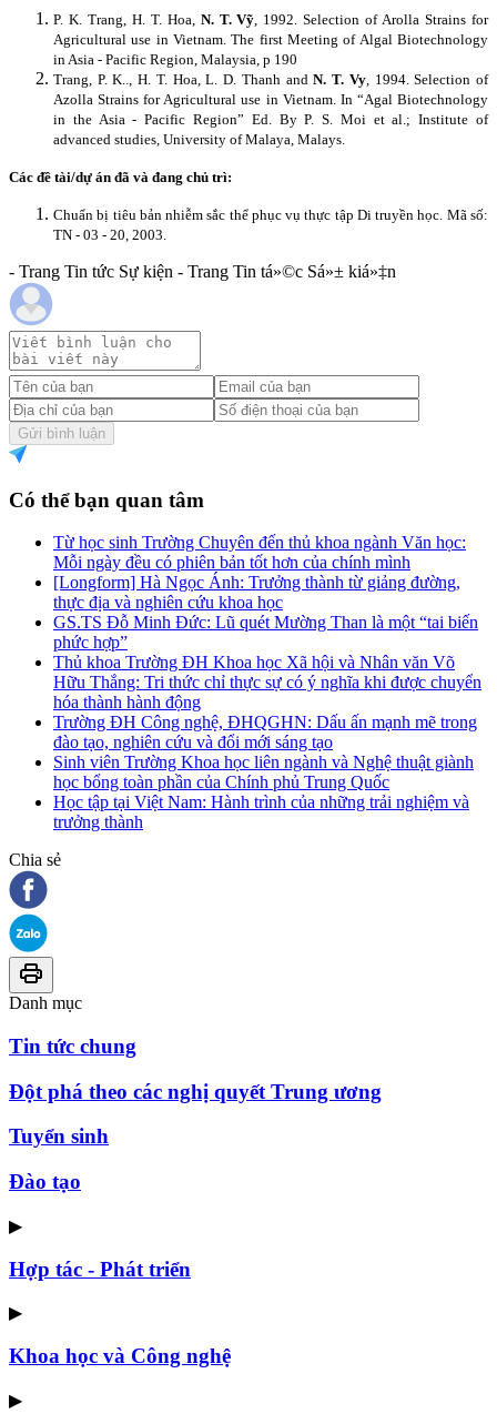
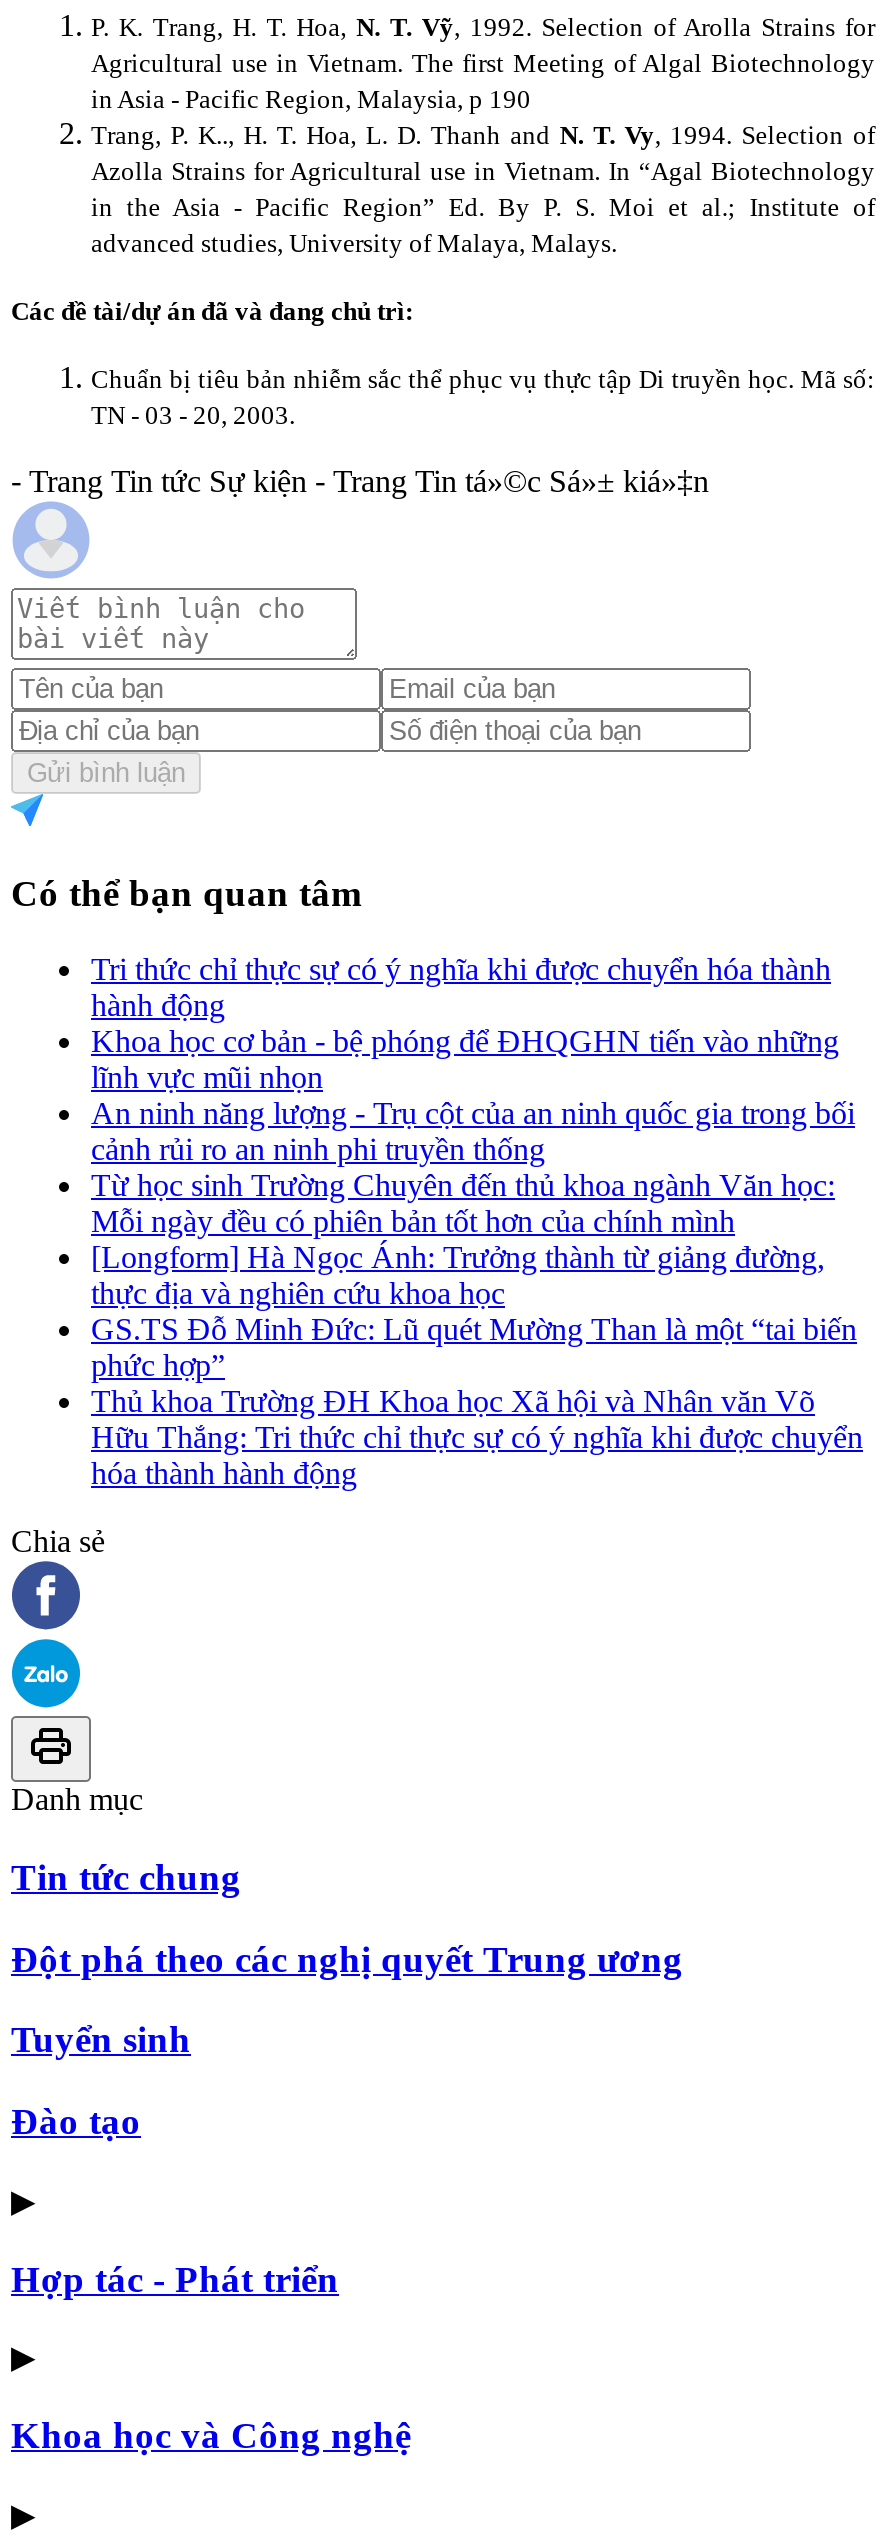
none -> [91,953,855,1167] Tri thức chỉ thực sự có ý nghĩa khi được chuyển hóa thành | hành động | Khoa học cơ bản - bệ phóng để ĐHQGHN tiến vào những | lĩnh vực mũi nhọn | An ninh năng lượng - Trụ cột của an ninh quốc gia trong bối | cảnh rủi ro an ninh phi truyền thống
moved [53,533,481,712] -> [91,1169,863,1491]: Từ học sinh Trường Chuyên đến thủ khoa ngành Văn học: | Mỗi ngày đều có phiên bản tốt hơn của chính mình | [Longform] Hà Ngọc Ánh: Trưởng thành từ giảng đường, | ... | Hữu Thắng: Tri thức chỉ thực sự có ý nghĩa khi được chuyển | hóa thành hành động
[53,713,477,832] Trường ĐH Công nghệ, ĐHQGHN: Dấu ấn mạnh mẽ trong | đào tạo, nghiên cứu và đổi mới sáng tạo | Sinh viên Trường Khoa học liên ngành và Nghệ thuật giành | học bổng toàn phần của Chính phủ Trung Quốc | Học tập tại Việt Nam: Hành trình của những trải nghiệm và | trưởng thành -> none

